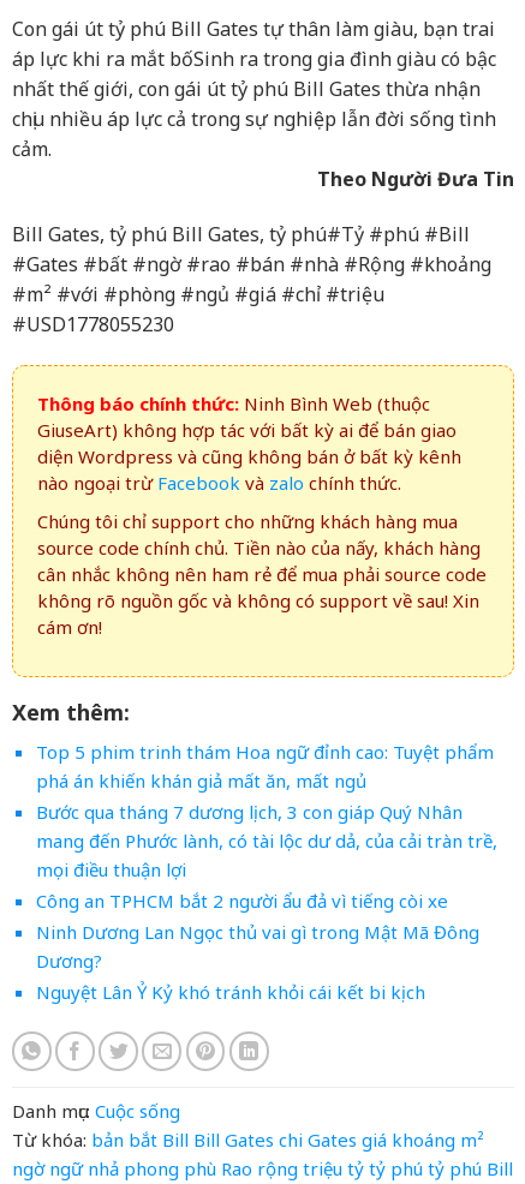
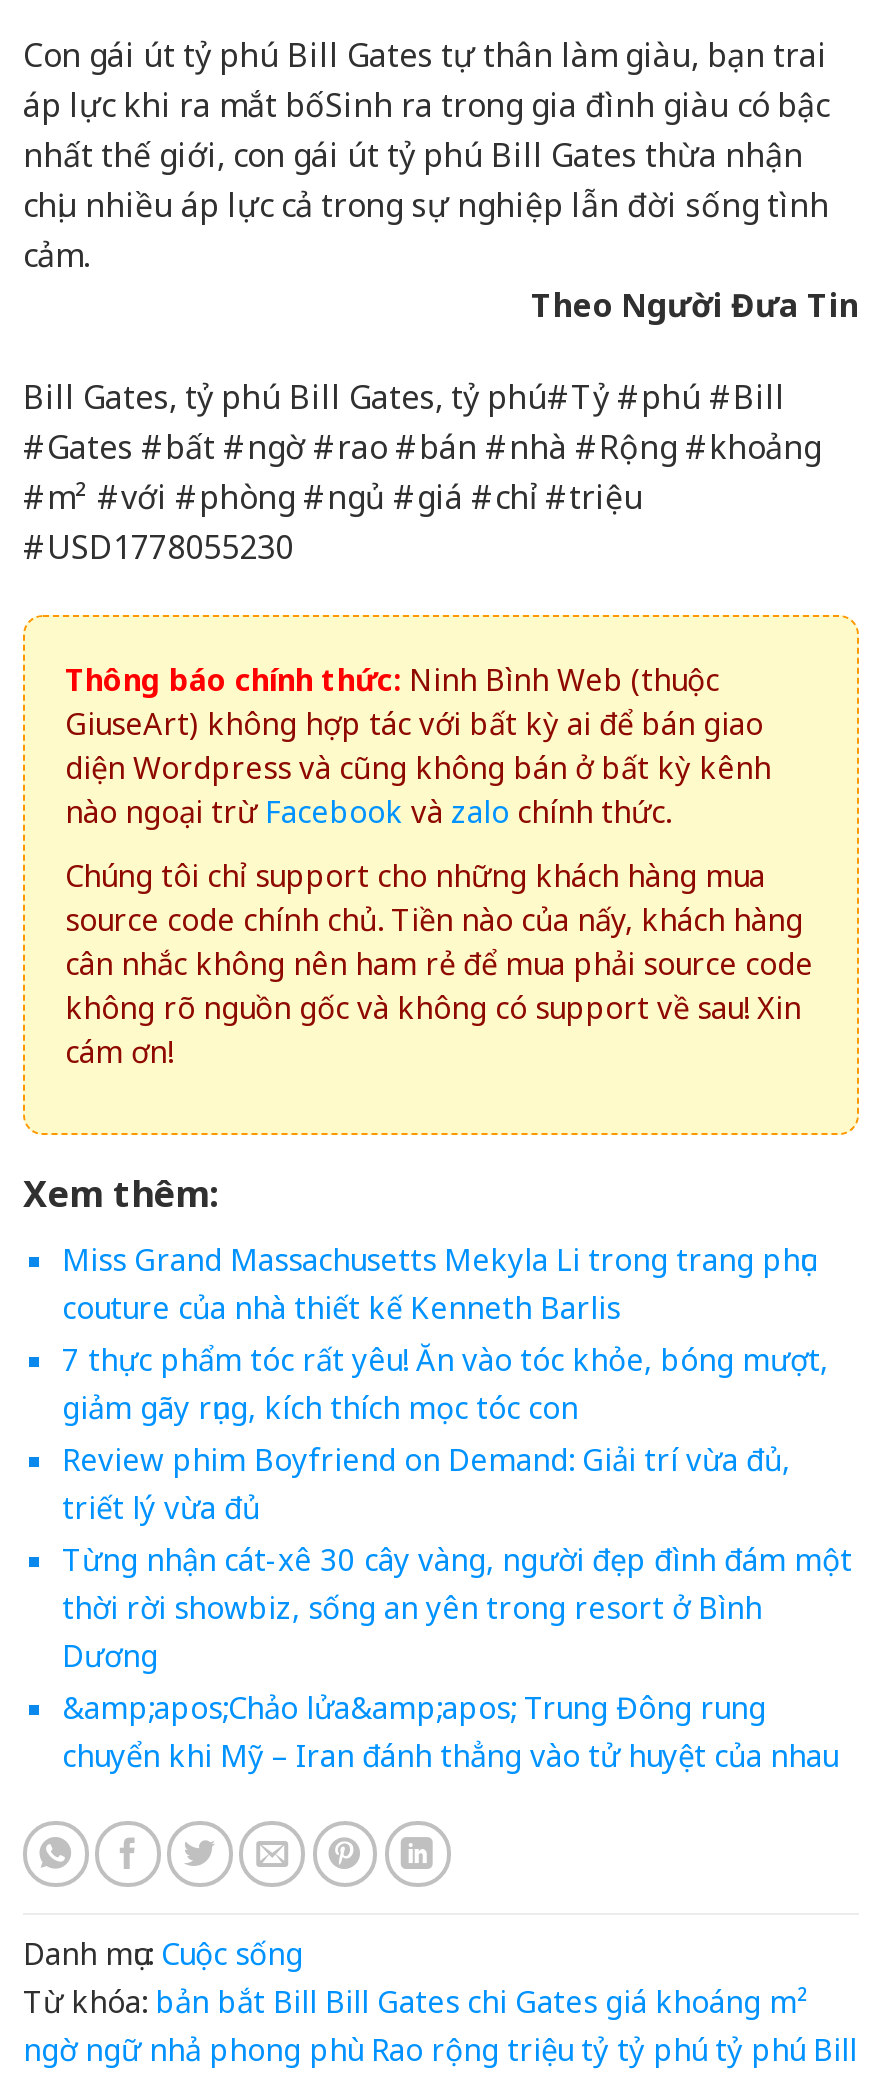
[35,740,497,1004] Top 5 phim trinh thám Hoa ngữ đỉnh cao: Tuyệt phẩm | phá án khiến khán giả mất ăn, mất ngủ | Bước qua tháng 7 dương lịch, 3 con giáp Quý Nhân | mang đến Phước lành, có tài lộc dư dả, của cải tràn trề, | mọi điều thuận lợi | Công an TPHCM bắt 2 người ẩu đả vì tiếng còi xe | Ninh Dương Lan Ngọc thủ vai gì trong Mật Mã Đông | Dương? | Nguyệt Lân Ỷ Kỷ khó tránh khỏi cái kết bi kịch -> [62,1239,852,1775] Miss Grand Massachusetts Mekyla Li trong trang phục | couture của nhà thiết kế Kenneth Barlis | 7 thực phẩm tóc rất yêu! Ăn vào tóc khỏe, bóng mượt, | giảm gãy rụng, kích thích mọc tóc con | Review phim Boyfriend on Demand: Giải trí vừa đủ, | triết lý vừa đủ | Từng nhận cát-xê 30 cây vàng, người đẹp đình đám một | thời rời showbiz, sống an yên trong resort ở Bình | Dương | &amp;apos;Chảo lửa&amp;apos; Trung Đông rung | chuyển khi Mỹ – Iran đánh thẳng vào tử huyệt của nhau

